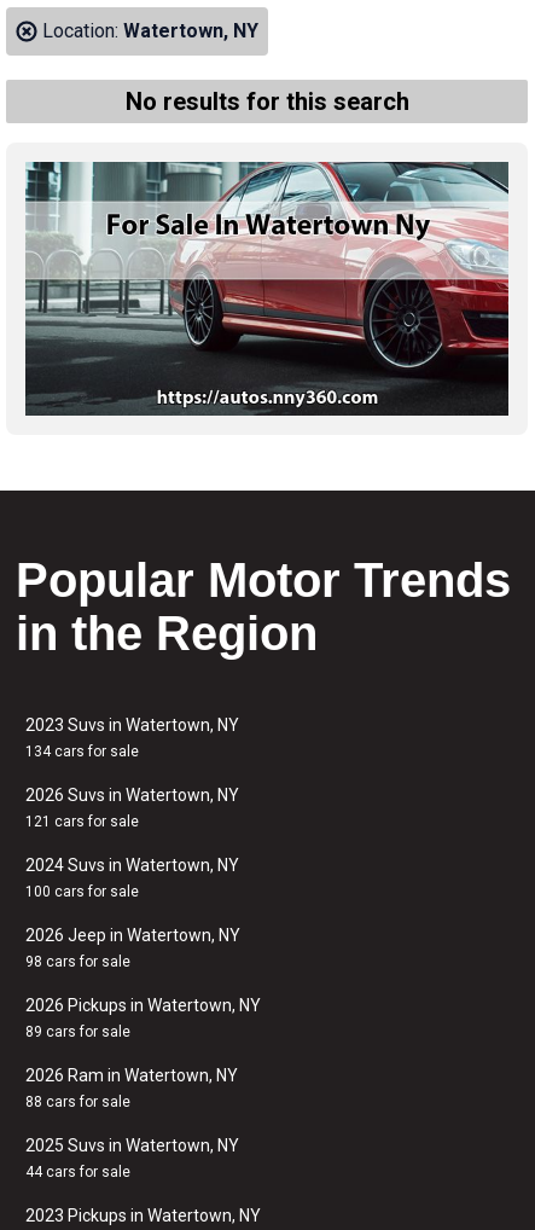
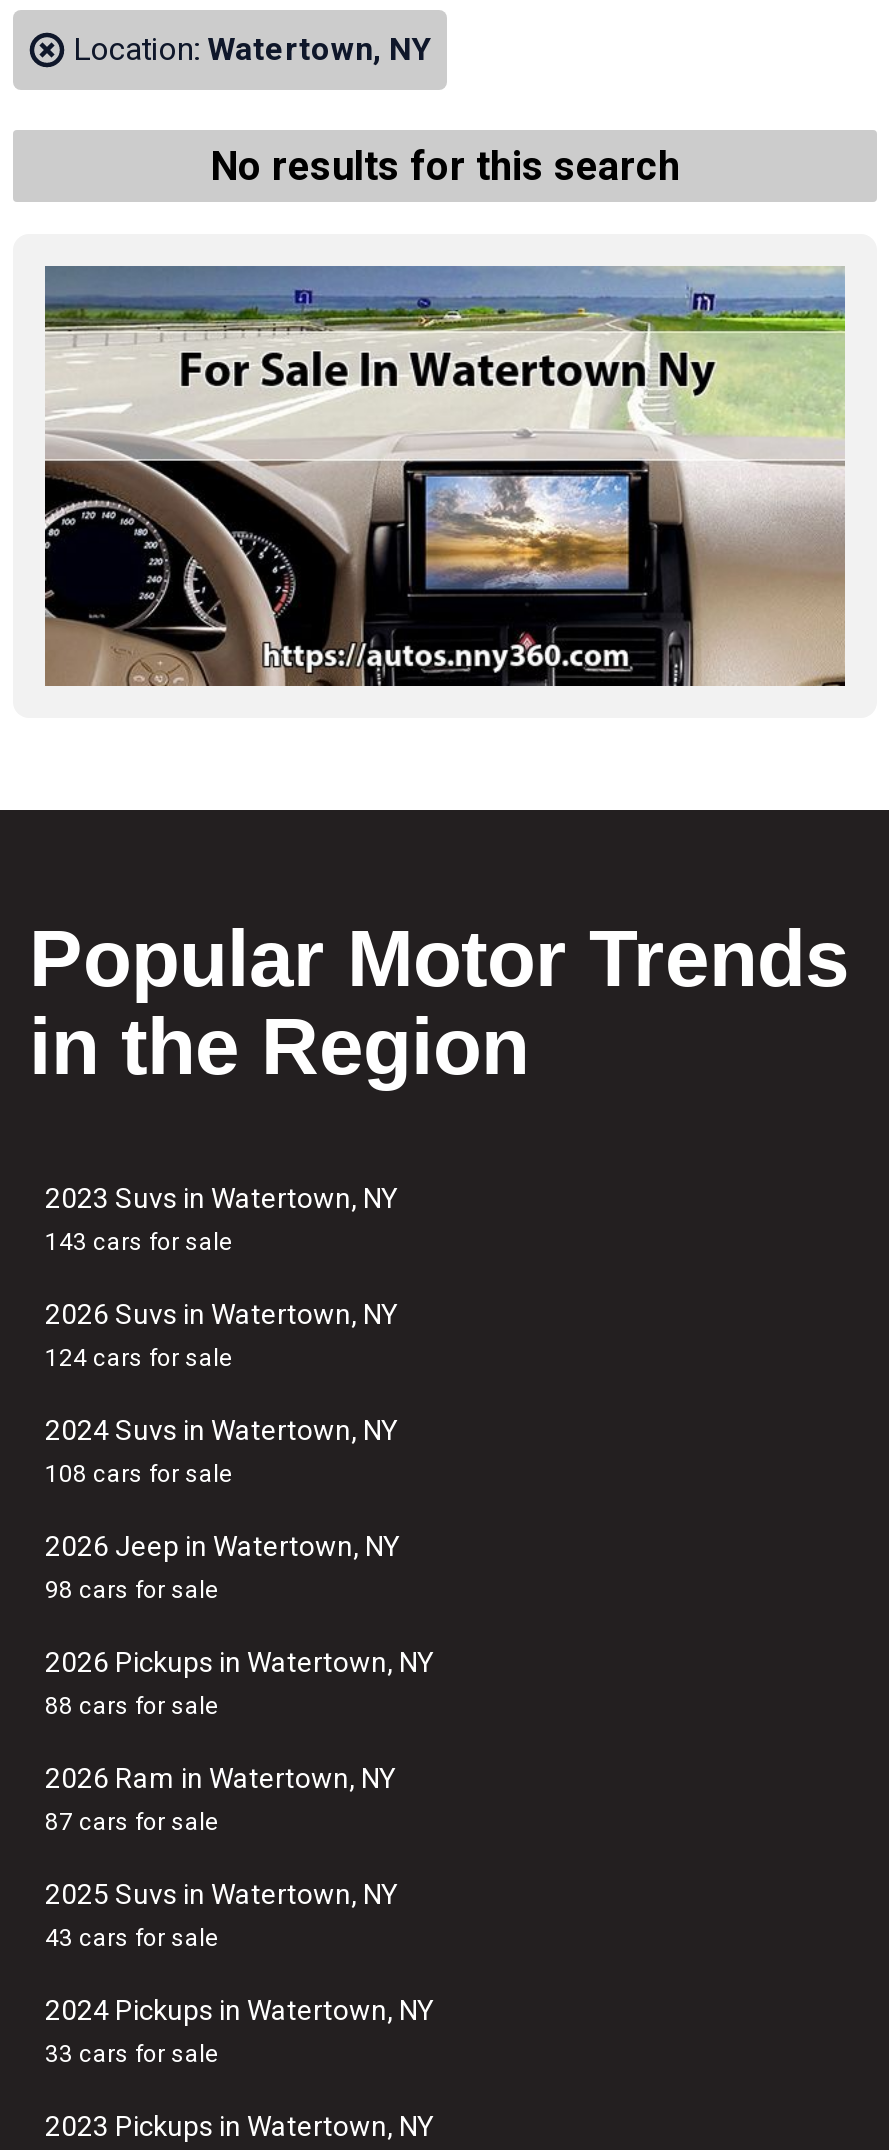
[24,161,510,417] [image] -> [43,264,847,688] [image]
[25,743,139,760] 134 cars for sale -> [45,1228,233,1256] 143 cars for sale
[25,813,139,830] 121 cars for sale -> [45,1344,233,1372] 124 cars for sale
[25,883,139,900] 100 cars for sale -> [45,1460,233,1488] 108 cars for sale
[25,1023,130,1040] 89 cars for sale -> [45,1692,219,1720] 88 cars for sale
[25,1093,130,1110] 88 cars for sale -> [45,1808,219,1836] 87 cars for sale
[25,1164,130,1180] 44 cars for sale -> [45,1924,435,2068] 43 cars for sale | 2024 Pickups in Watertown, NY | 33 cars for sale

